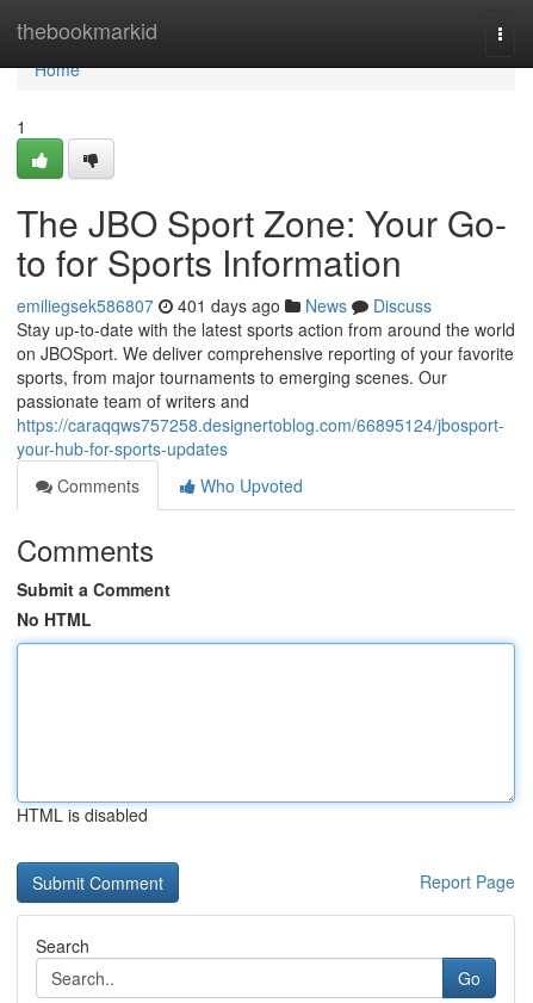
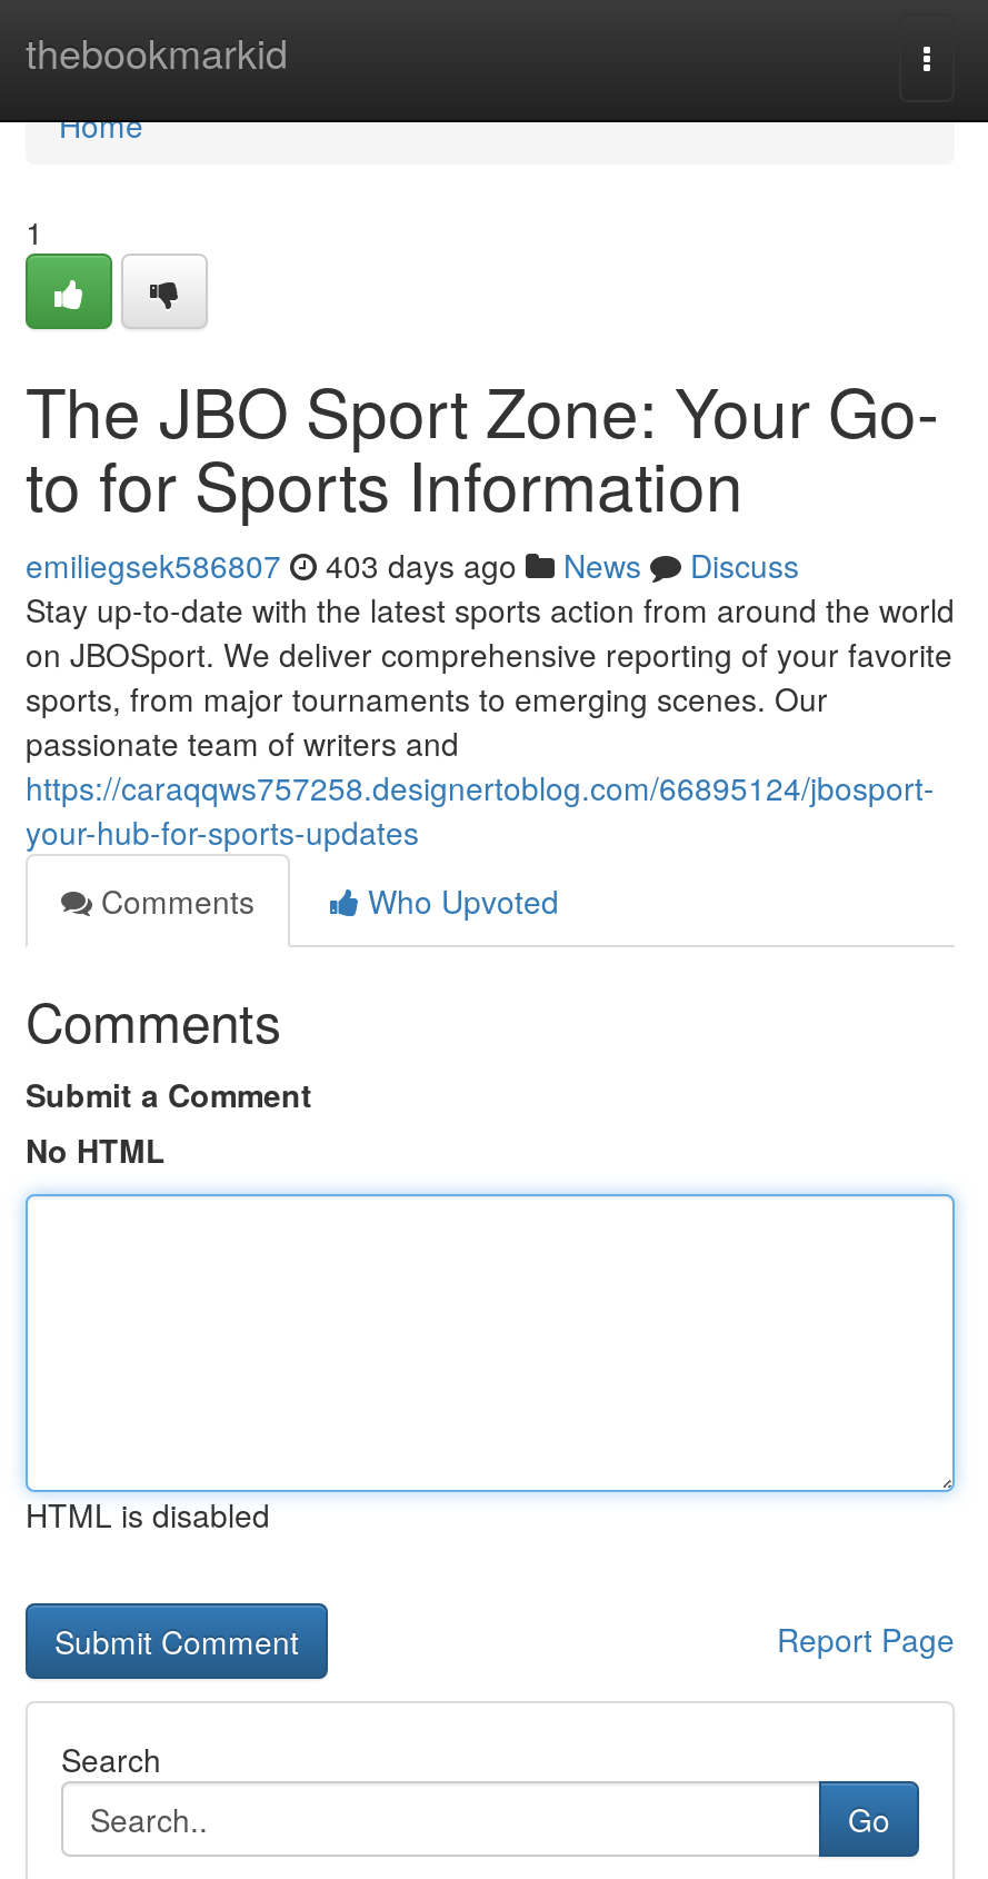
[17,293,432,317] emiliegsek586807 401 days ago News Discuss -> [26,543,799,587] emiliegsek586807 403 days ago News Discuss

